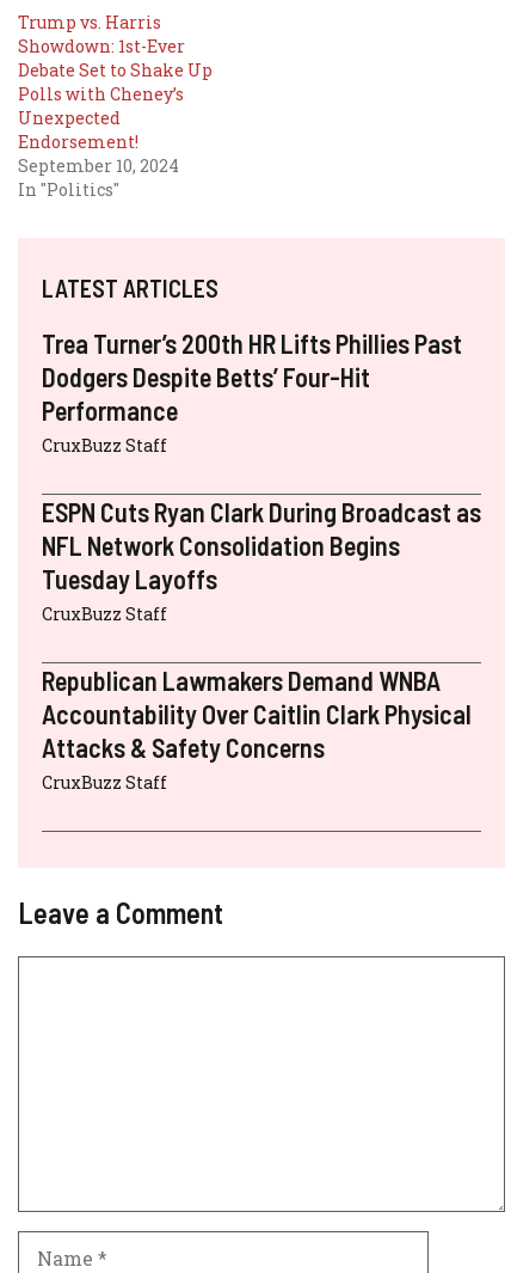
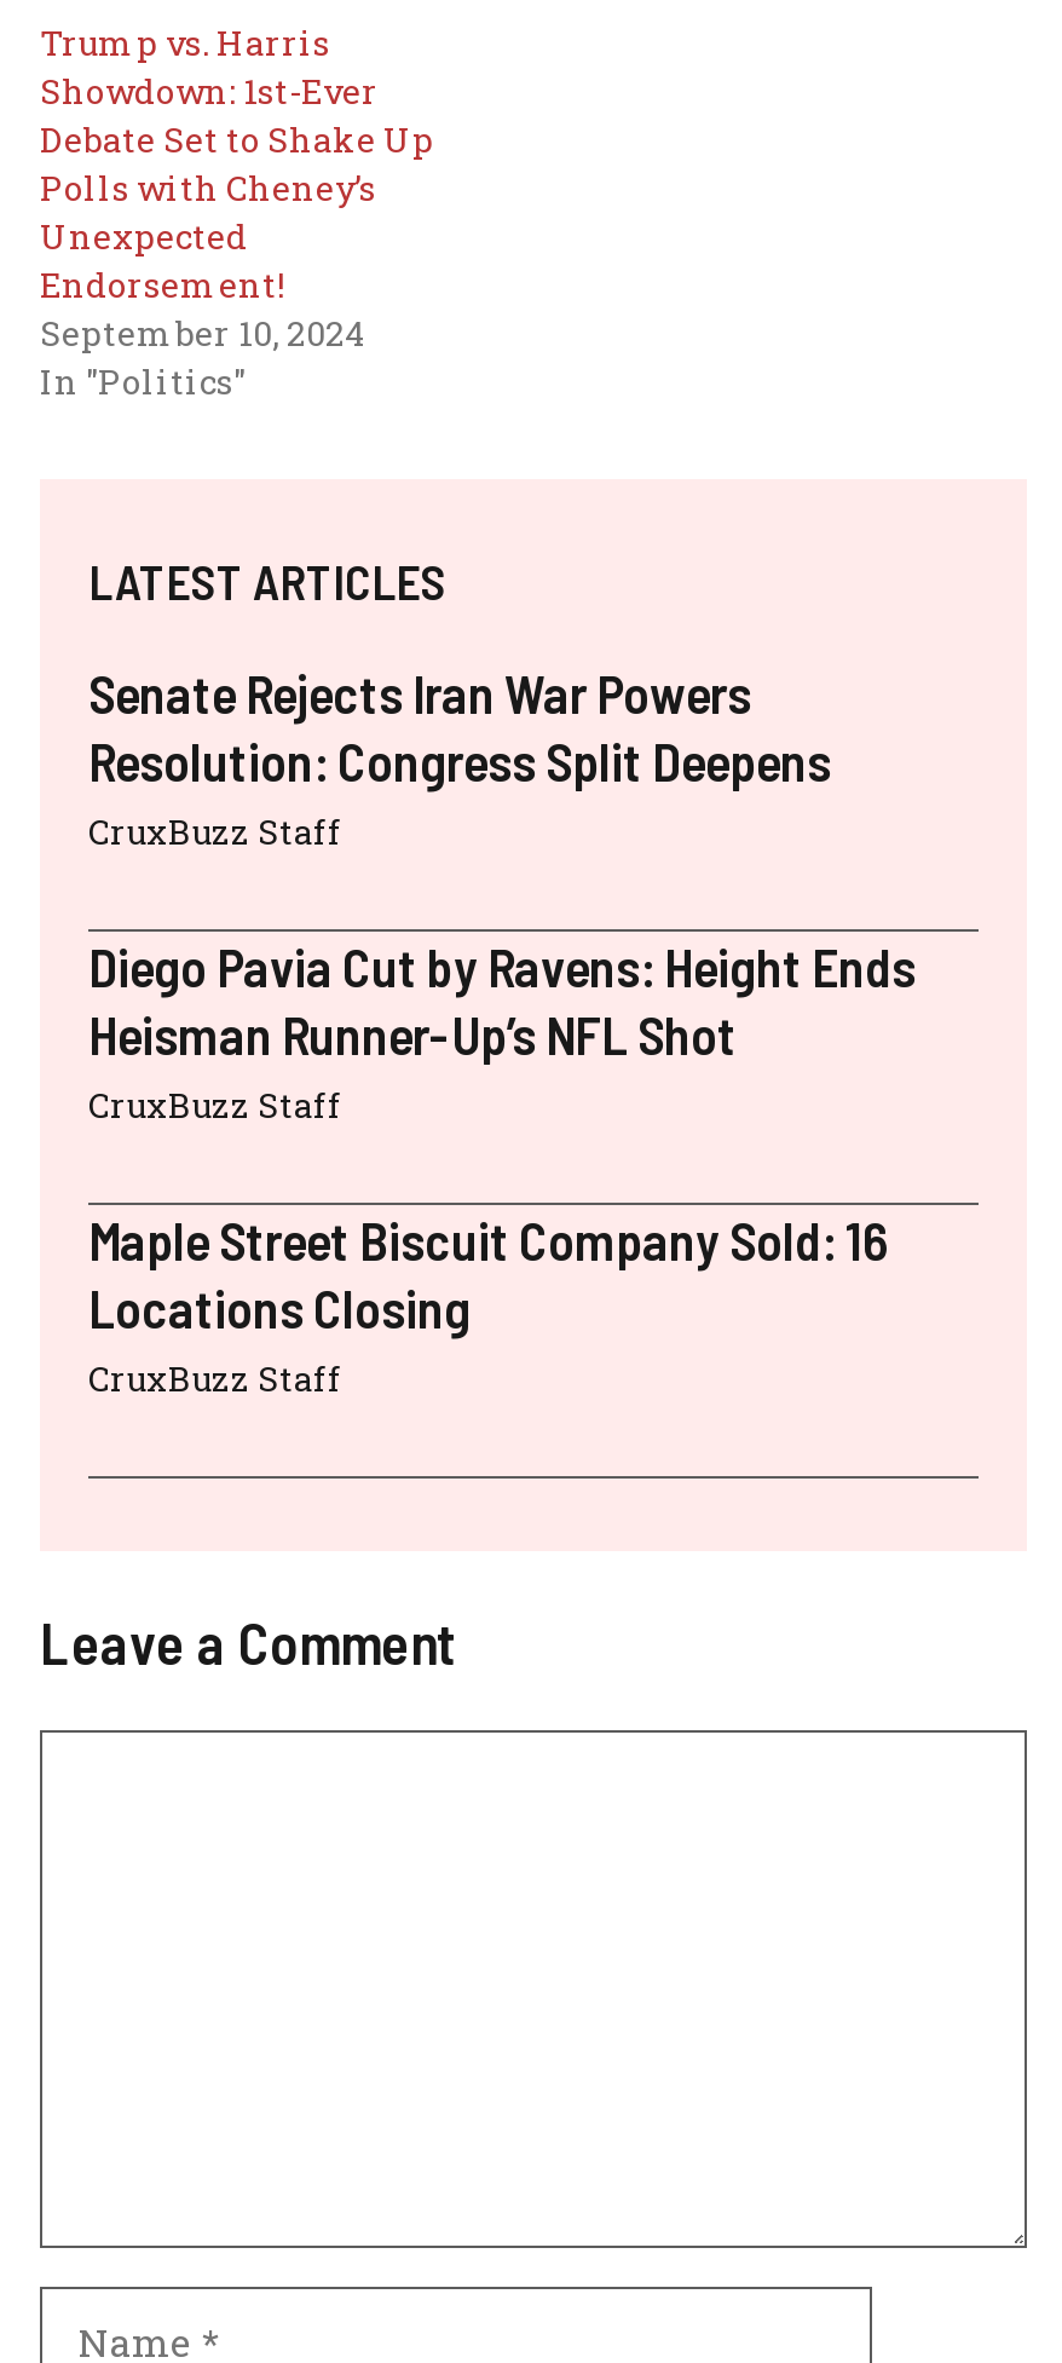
[42,328,462,426] Trea Turner’s 200th HR Lifts Phillies Past | Dodgers Despite Betts’ Four-Hit | Performance -> [88,661,831,792] Senate Rejects Iran War Powers | Resolution: Congress Split Deepens
[42,496,481,594] ESPN Cuts Ryan Clark During Broadcast as | NFL Network Consolidation Begins | Tuesday Layoffs -> [88,934,916,1065] Diego Pavia Cut by Ravens: Height Ends | Heisman Runner-Up’s NFL Shot
[42,665,472,763] Republican Lawmakers Demand WNBA | Accountability Over Caitlin Clark Physical | Attacks & Safety Concerns -> [88,1208,889,1338] Maple Street Biscuit Company Sold: 16 | Locations Closing

